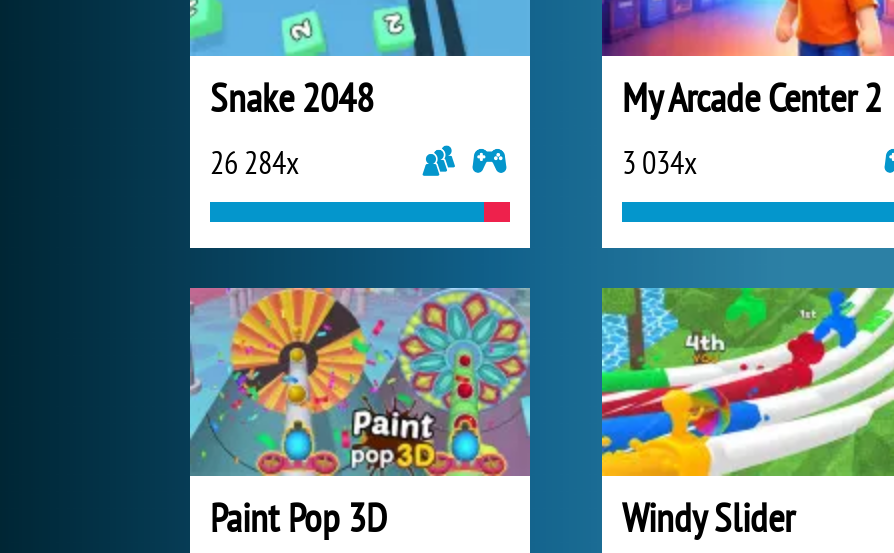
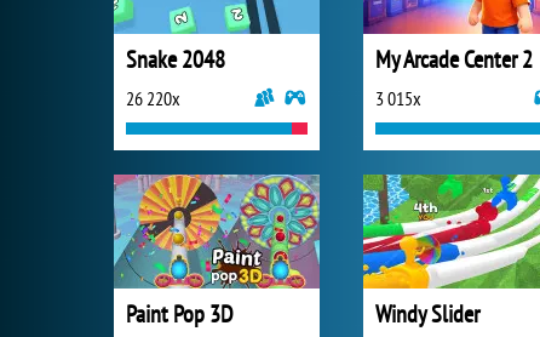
[210,142,300,182] 26 284x -> [126,86,180,110] 26 220x
[622,142,698,182] 3 034x -> [375,86,421,110] 3 015x

